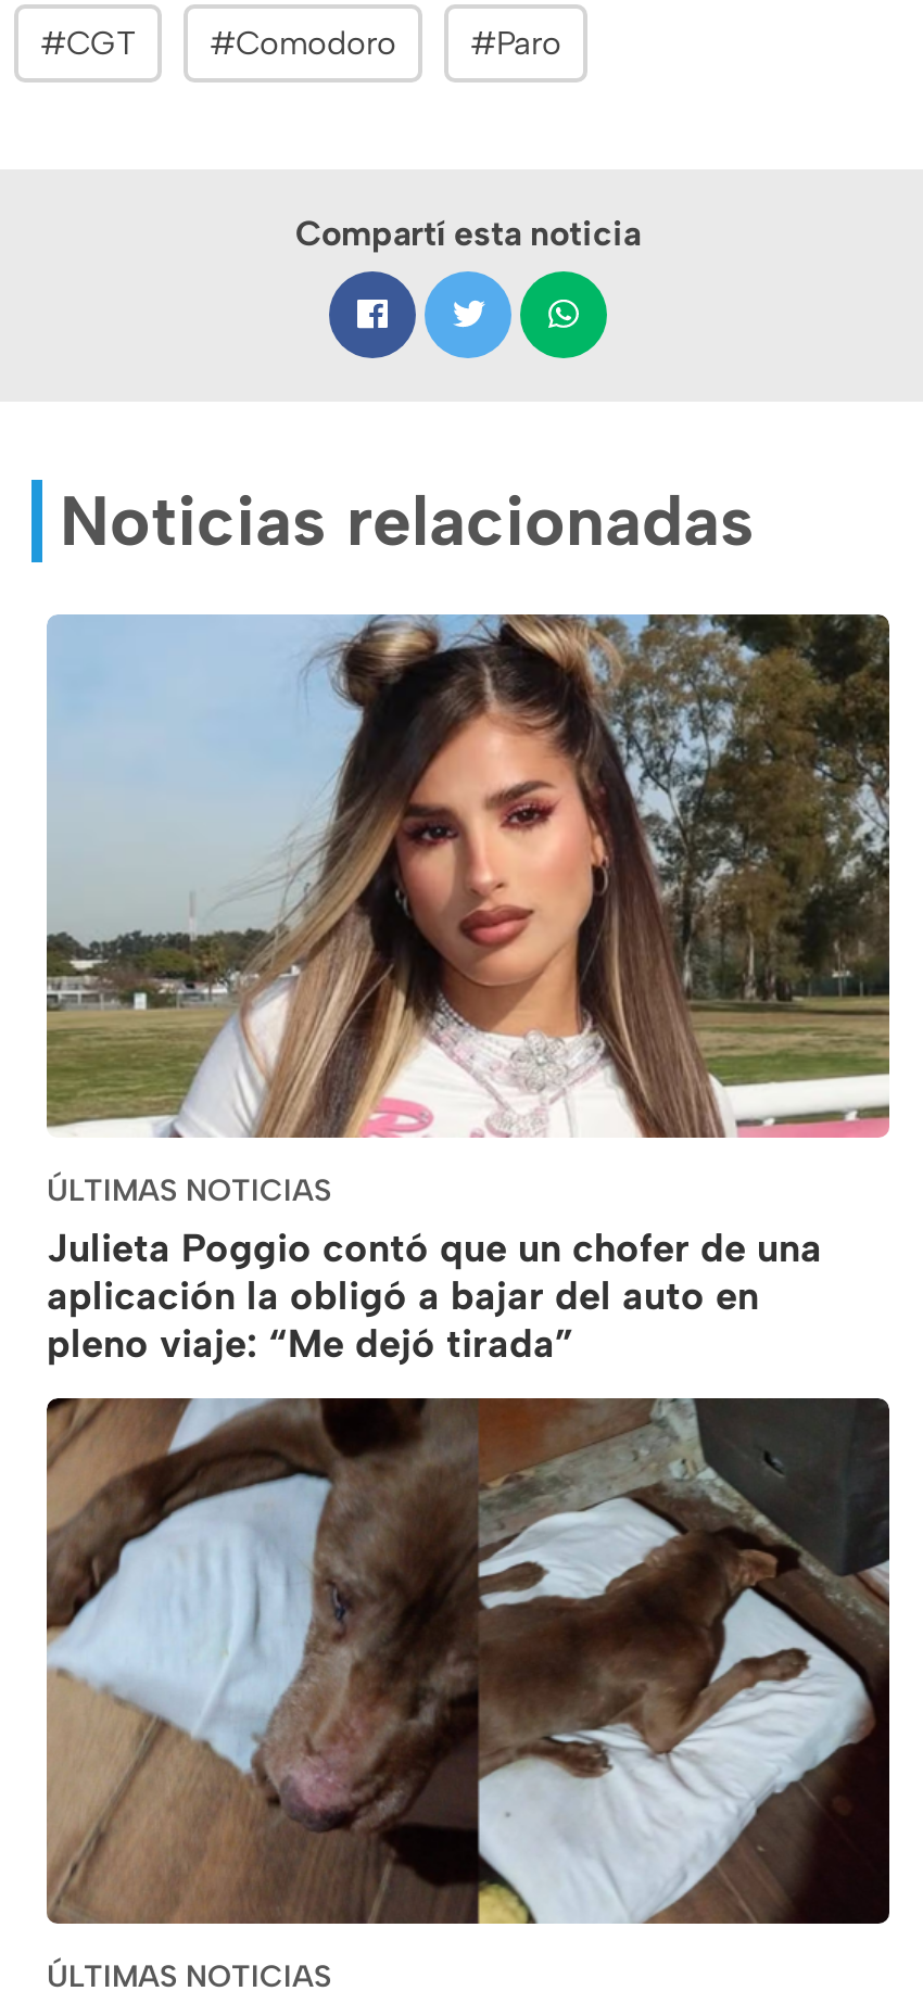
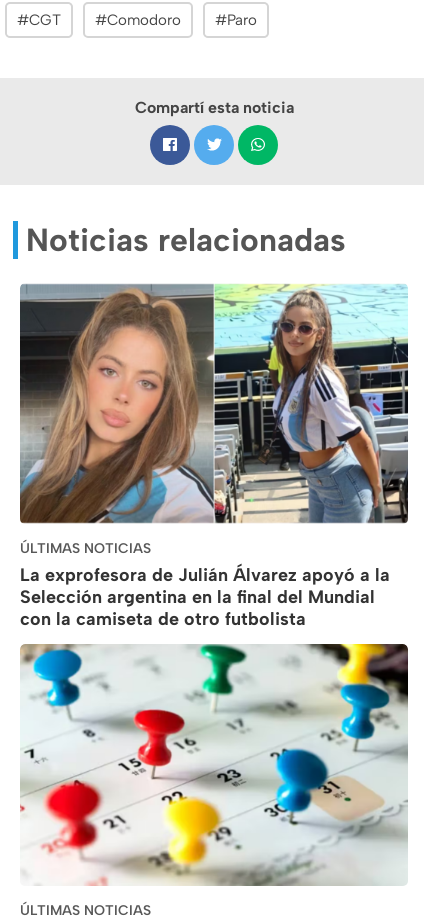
[47,612,892,1140] [image] -> [19,283,409,524] [image]
[47,1225,822,1368] Julieta Poggio contó que un chofer de una | aplicación la obligó a bajar del auto en | pleno viaje: “Me dejó tirada” -> [20,564,390,630] La exprofesora de Julián Álvarez apoyó a la | Selección argentina en la final del Mundial | con la camiseta de otro futbolista
[45,1396,892,1926] [image] -> [20,643,408,886] [image]

